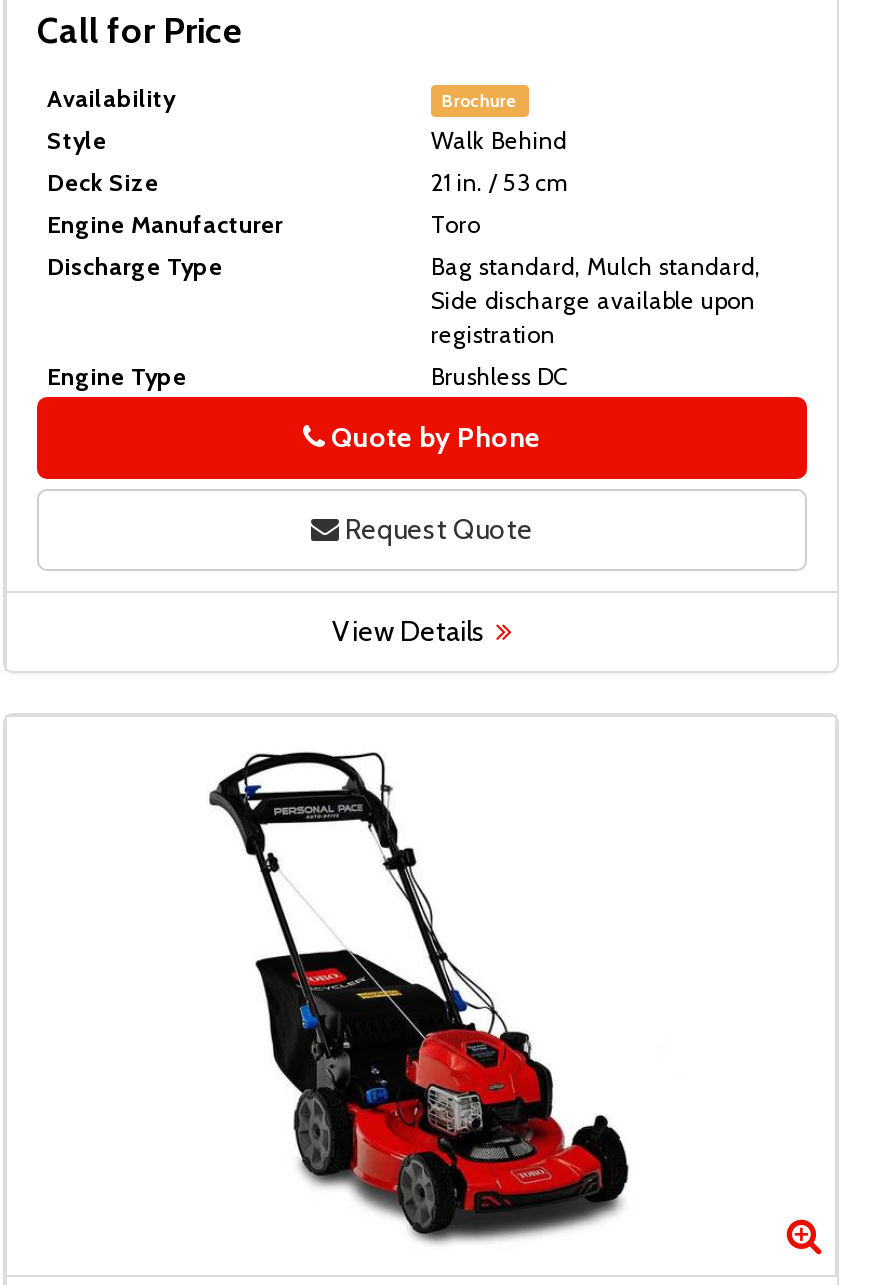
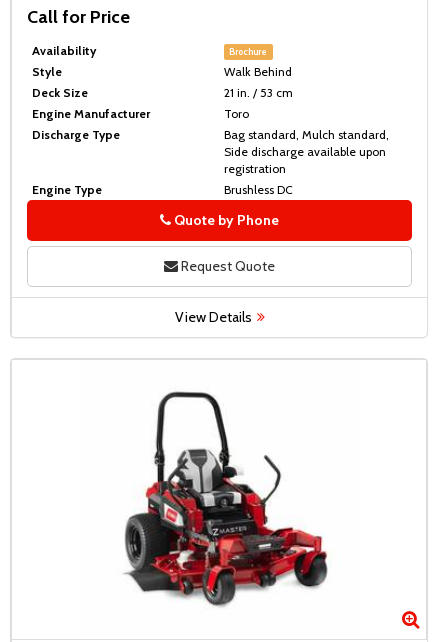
[207,751,637,1243] [image] -> [113,378,328,622] [image]

